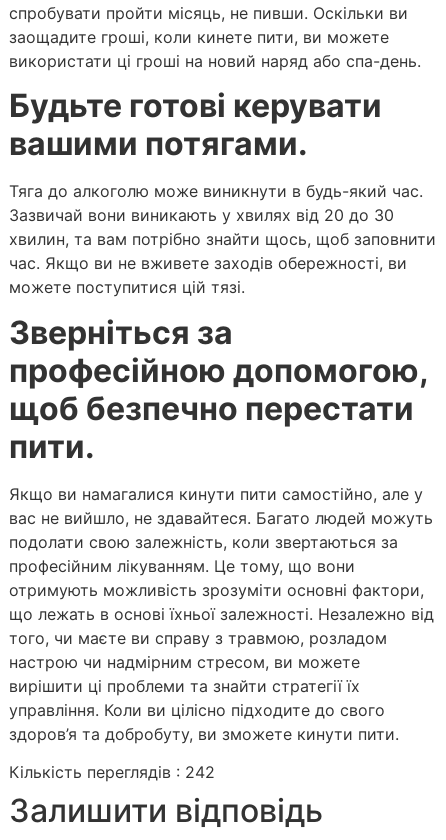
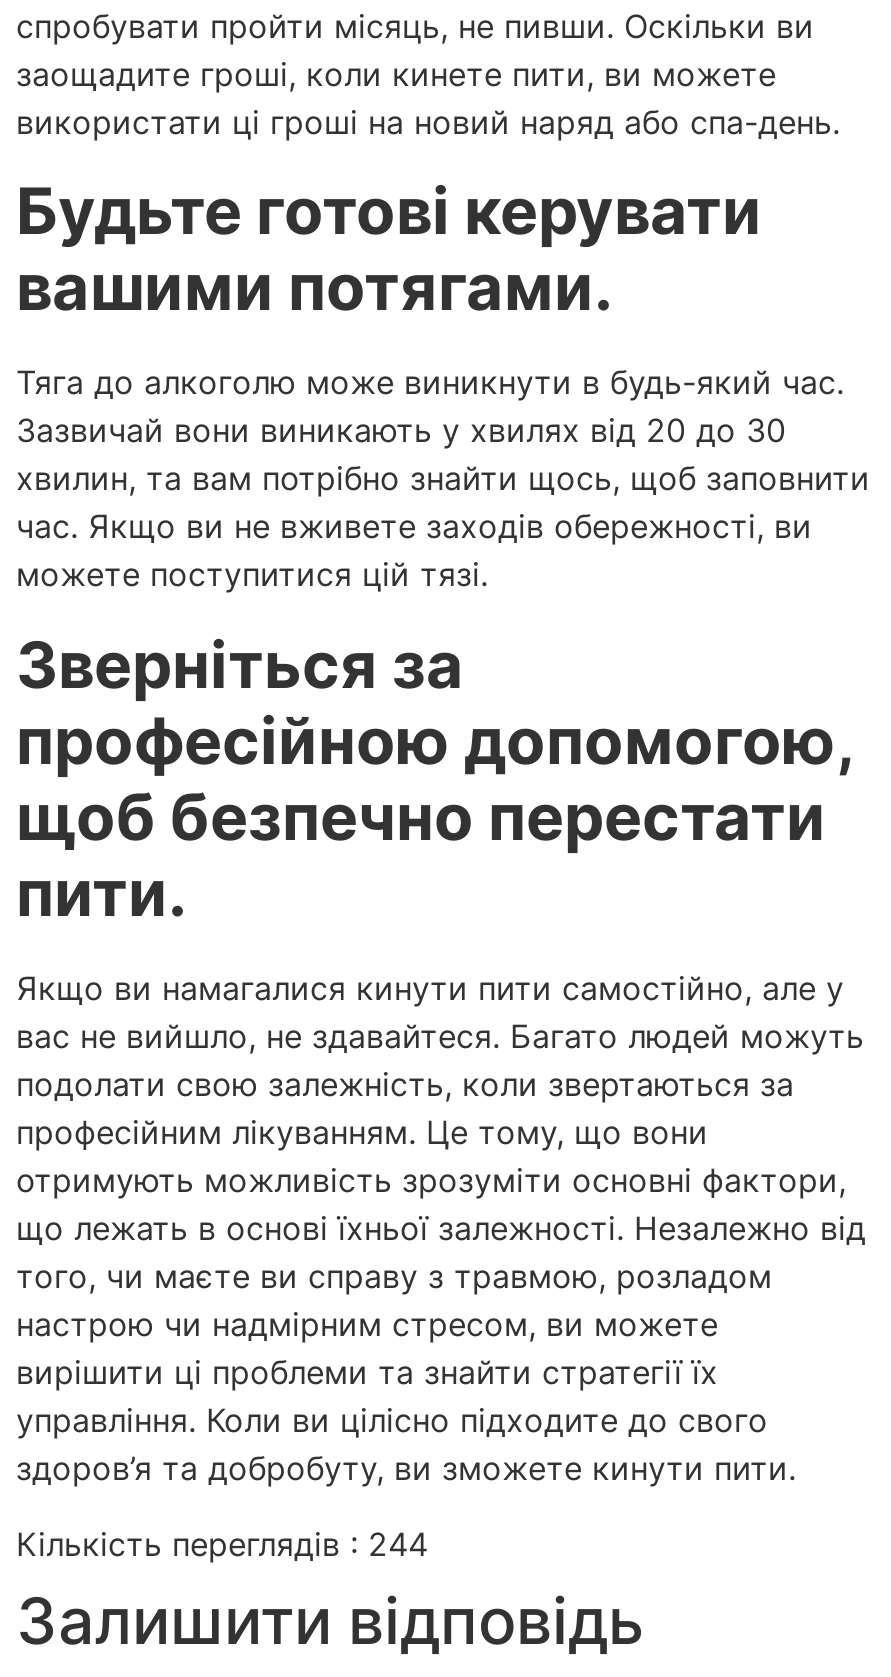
[9,762,215,782] Кількість переглядів : 242 -> [16,1524,428,1564] Кількість переглядів : 244

